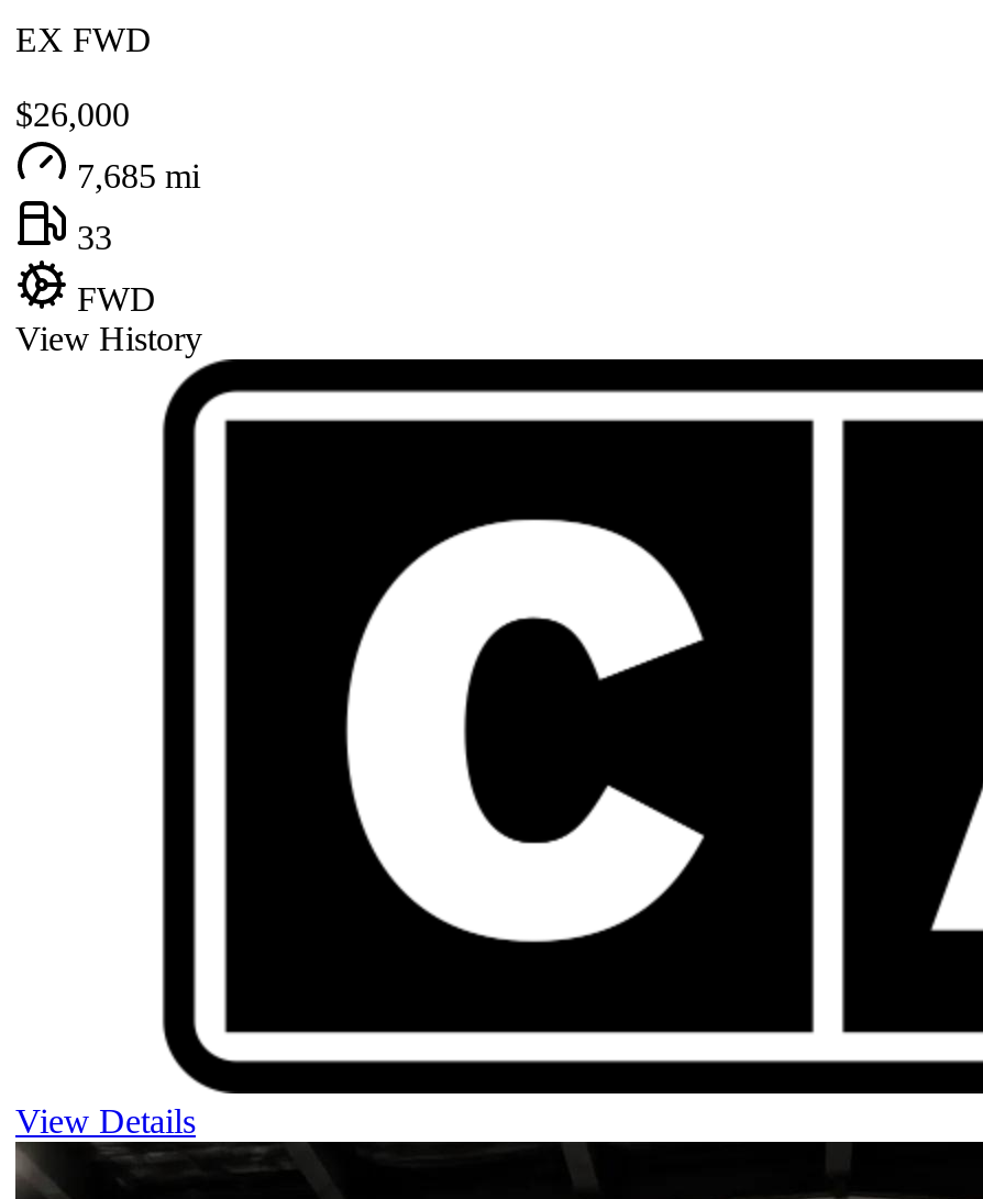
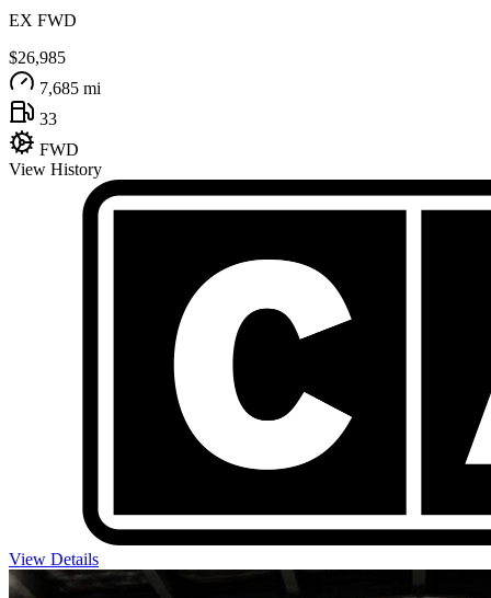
[15,96,130,133] $26,000 -> [9,48,66,67] $26,985

